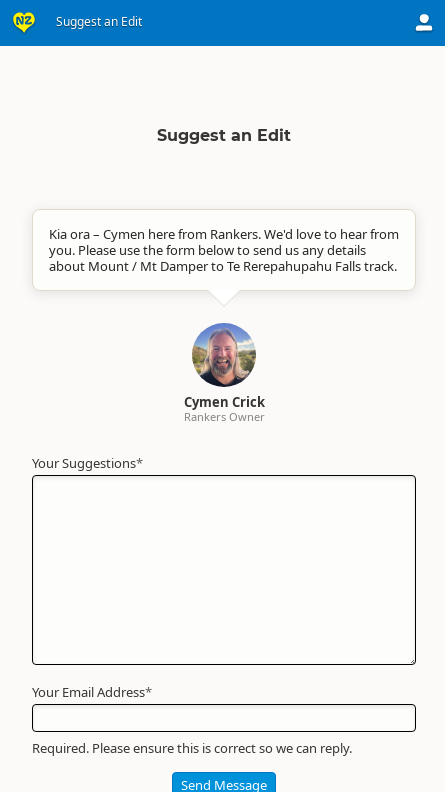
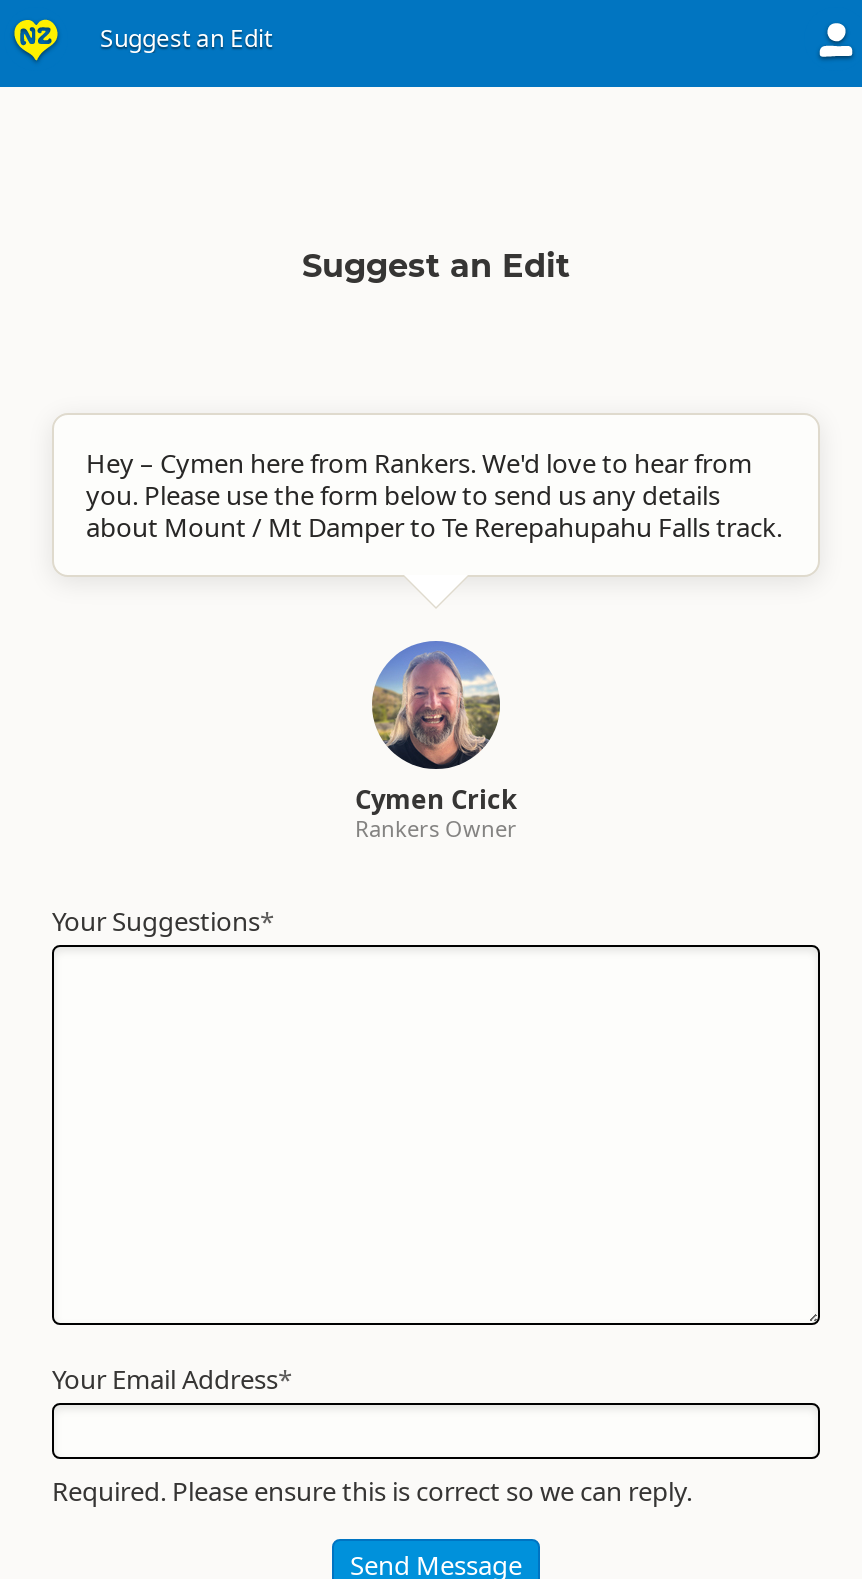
[49,225,399,243] Kia ora – Cymen here from Rankers. We'd love to hear from -> [86,445,752,481] Hey – Cymen here from Rankers. We'd love to hear from

